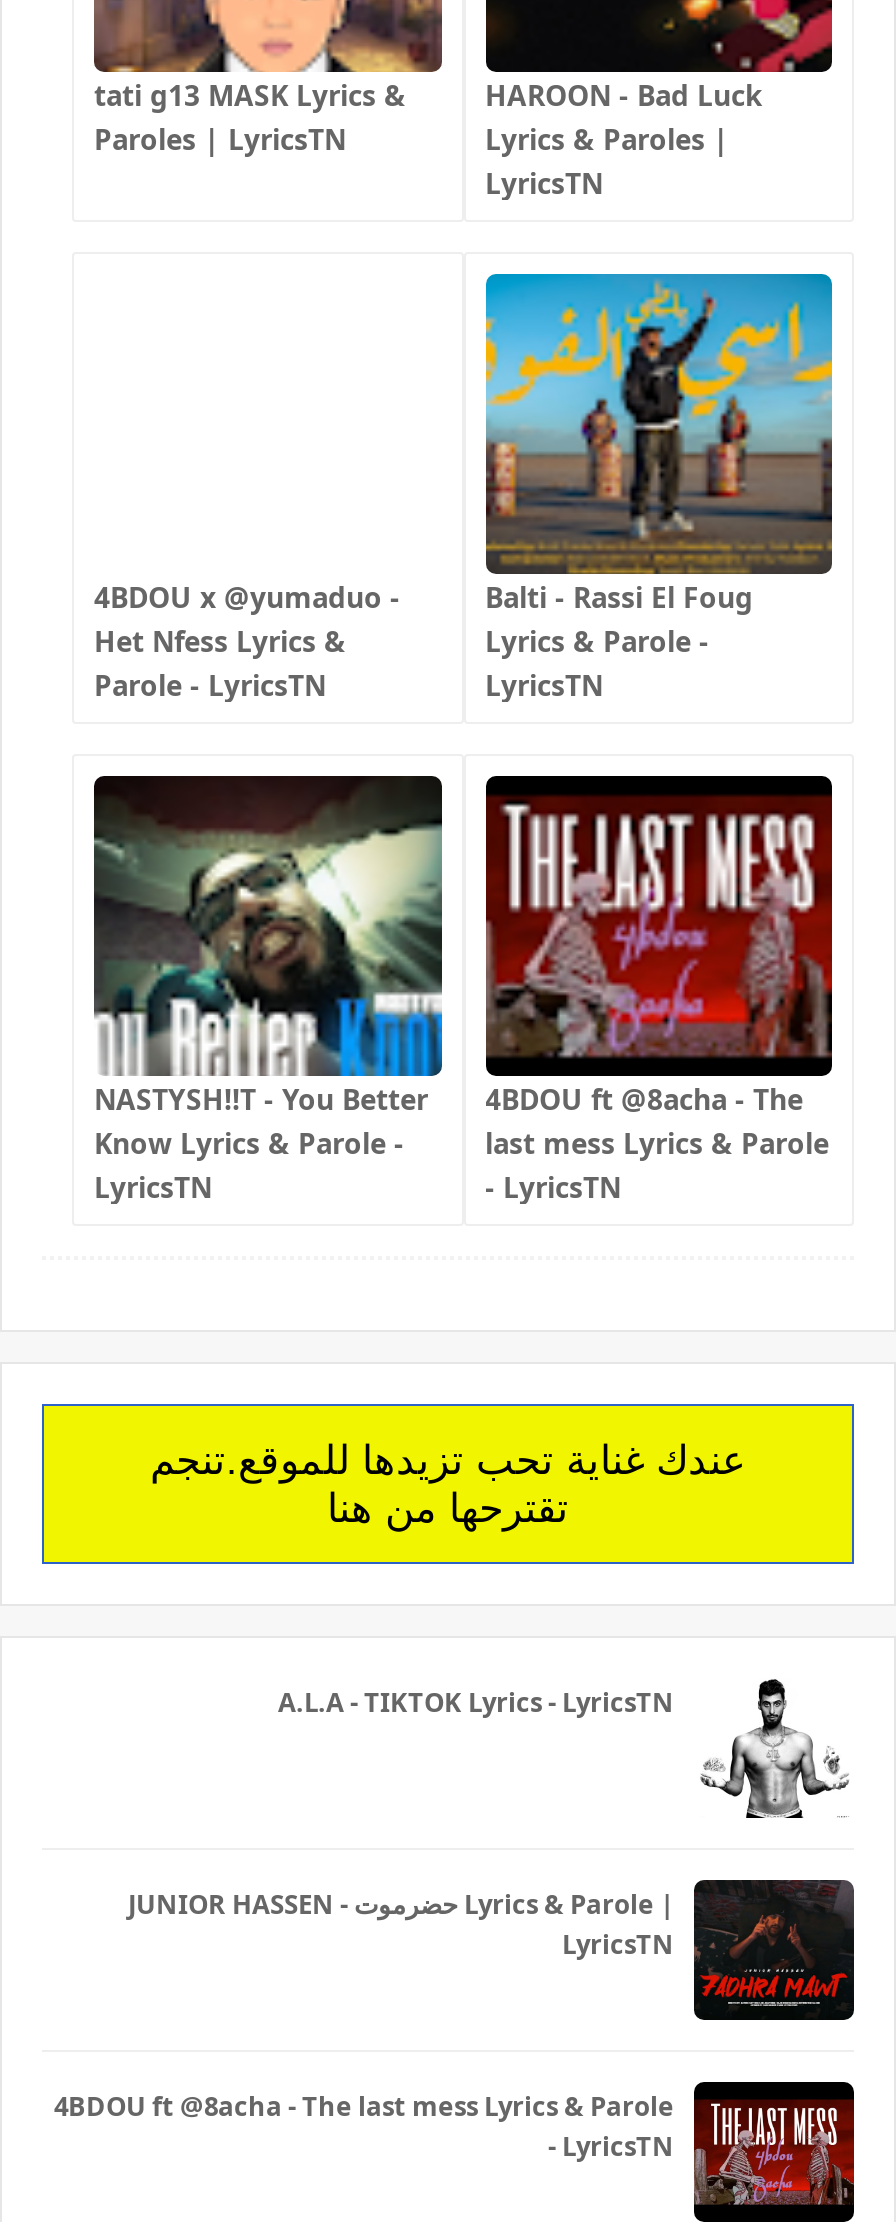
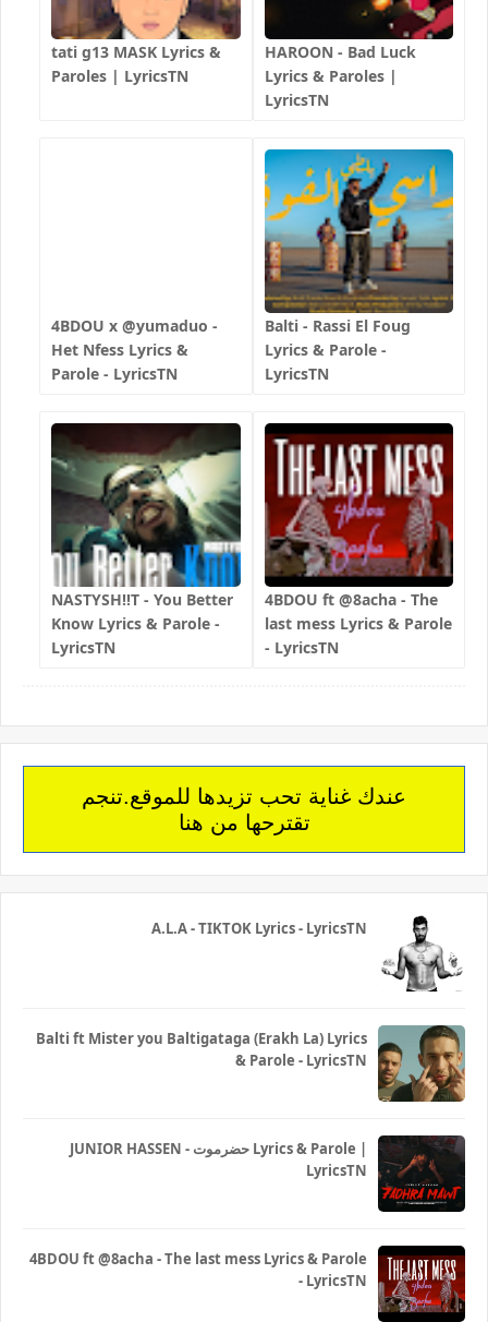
none -> [36,1025,465,1103] [image] | Balti ft Mister you Baltigataga (Erakh La) Lyrics | & Parole - LyricsTN

